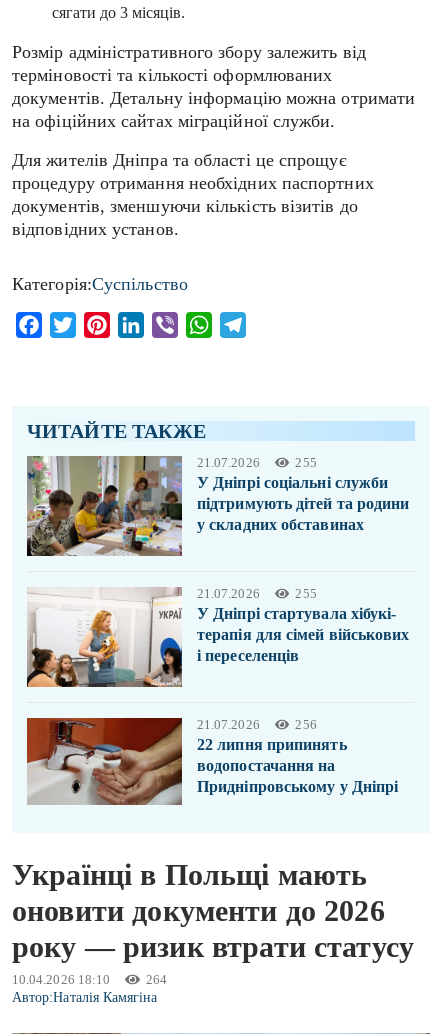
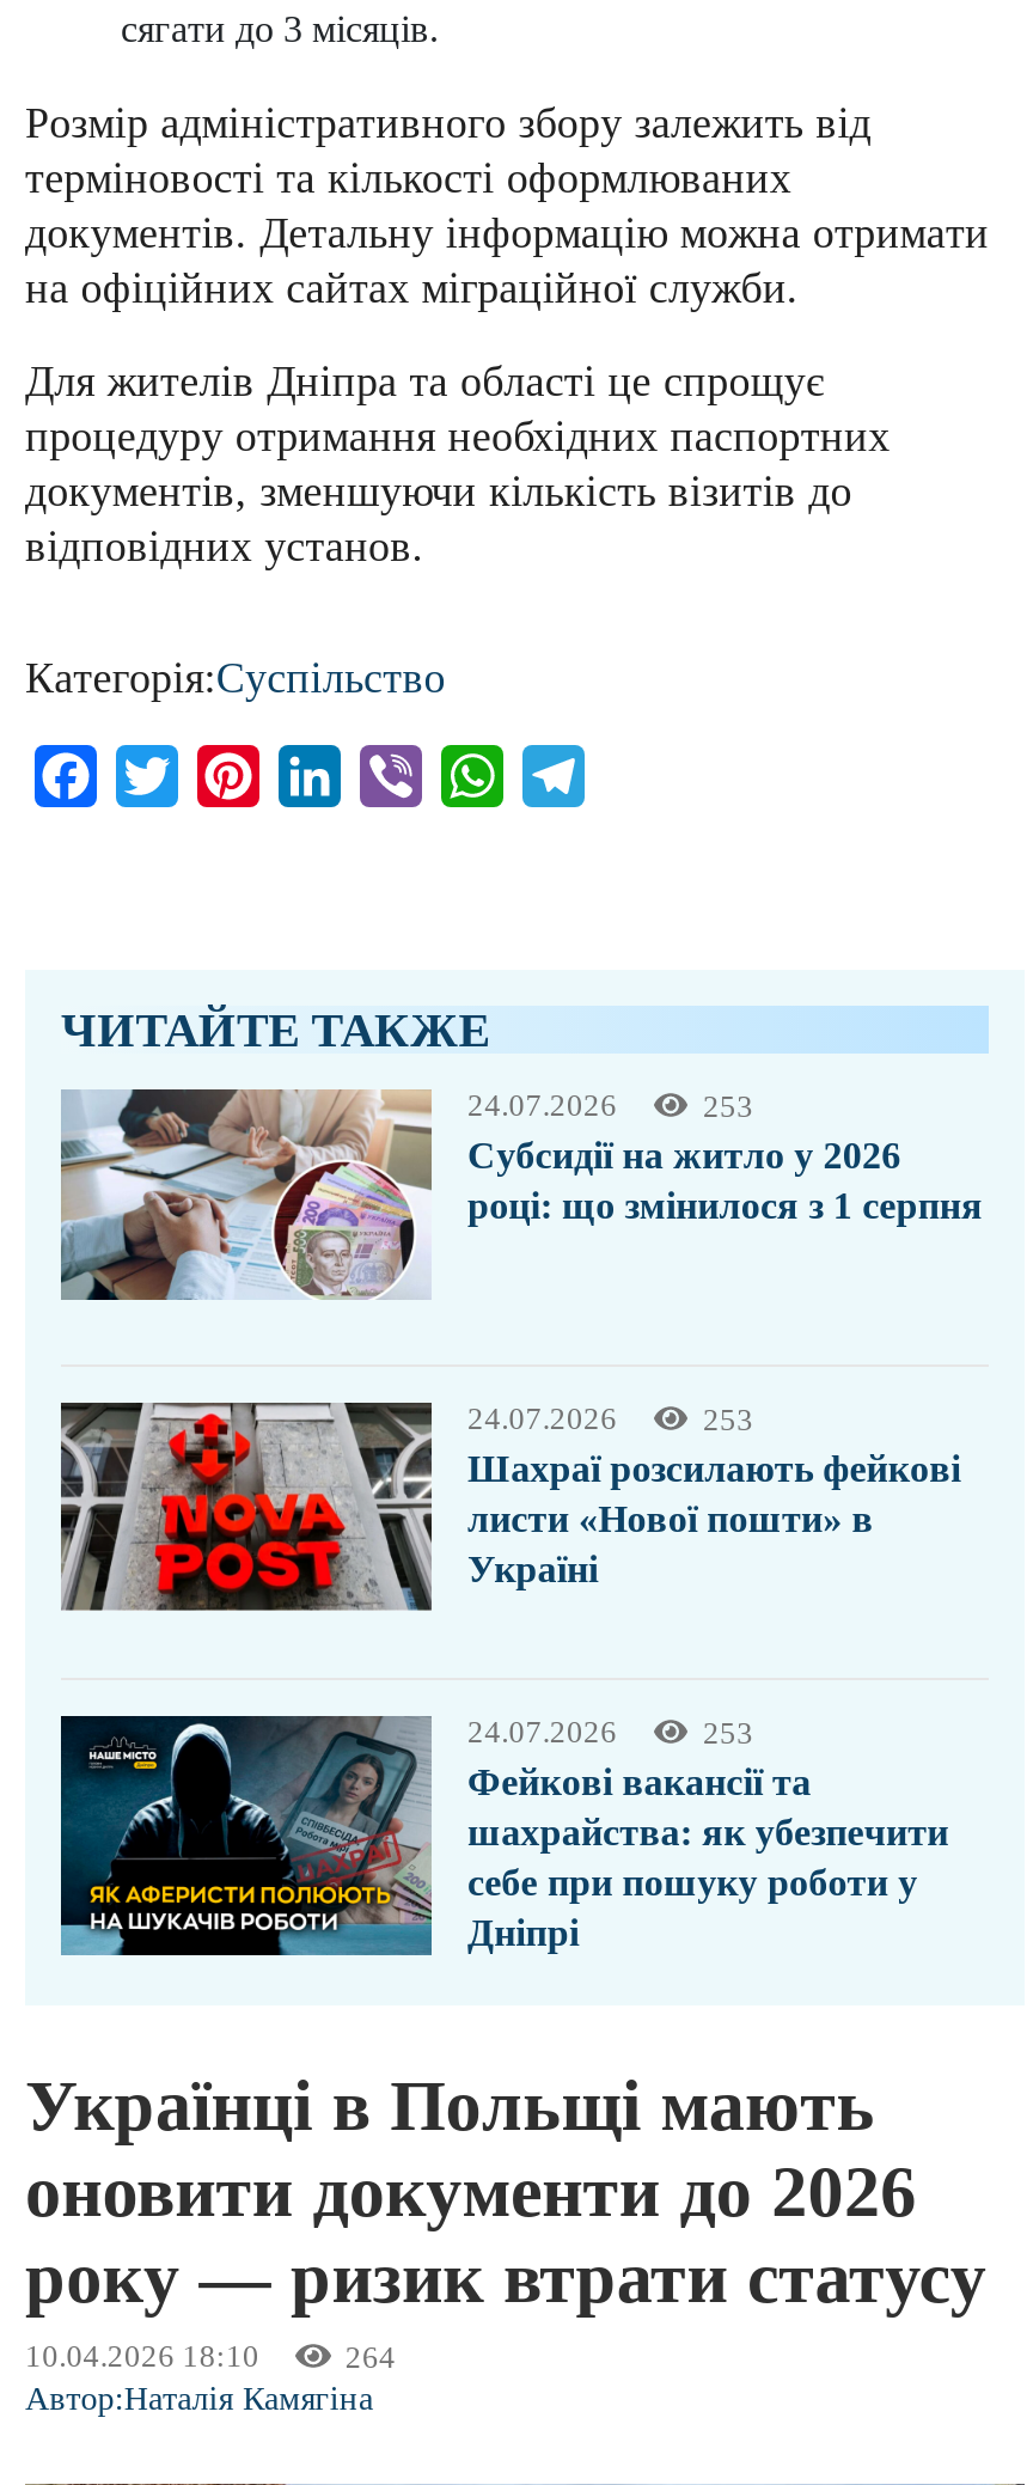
[26,455,409,557] [image] | 21.07.2026 | 255 | У Дніпрі соціальні служби | підтримують дітей та родини | у складних обставинах -> [61,1088,983,1330] [image] | 24.07.2026 | 253 | Субсидії на житло у 2026 | році: що змінилося з 1 серпня
[26,586,409,688] [image] | 21.07.2026 | 255 | У Дніпрі стартувала хібукі- | терапія для сімей військових | і переселенців -> [59,1399,961,1643] [image] | 24.07.2026 | 253 | Шахраї розсилають фейкові | листи «Нової пошти» в | Україні
[26,717,398,813] [image] | 21.07.2026 | 256 | 22 липня припинять | водопостачання на | Придніпровському у Дніпрі -> [59,1712,949,1959] [image] | 24.07.2026 | 253 | Фейкові вакансії та | шахрайства: як убезпечити | себе при пошуку роботи у | Дніпрі

